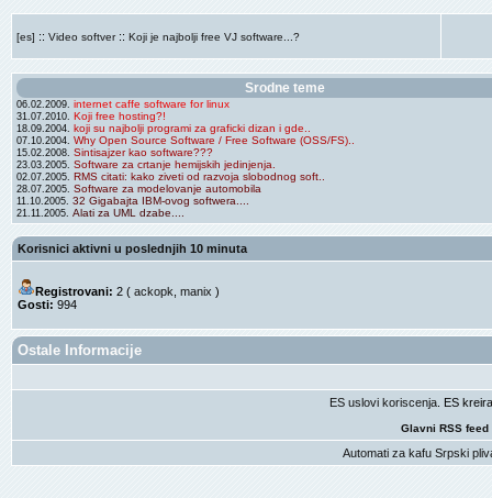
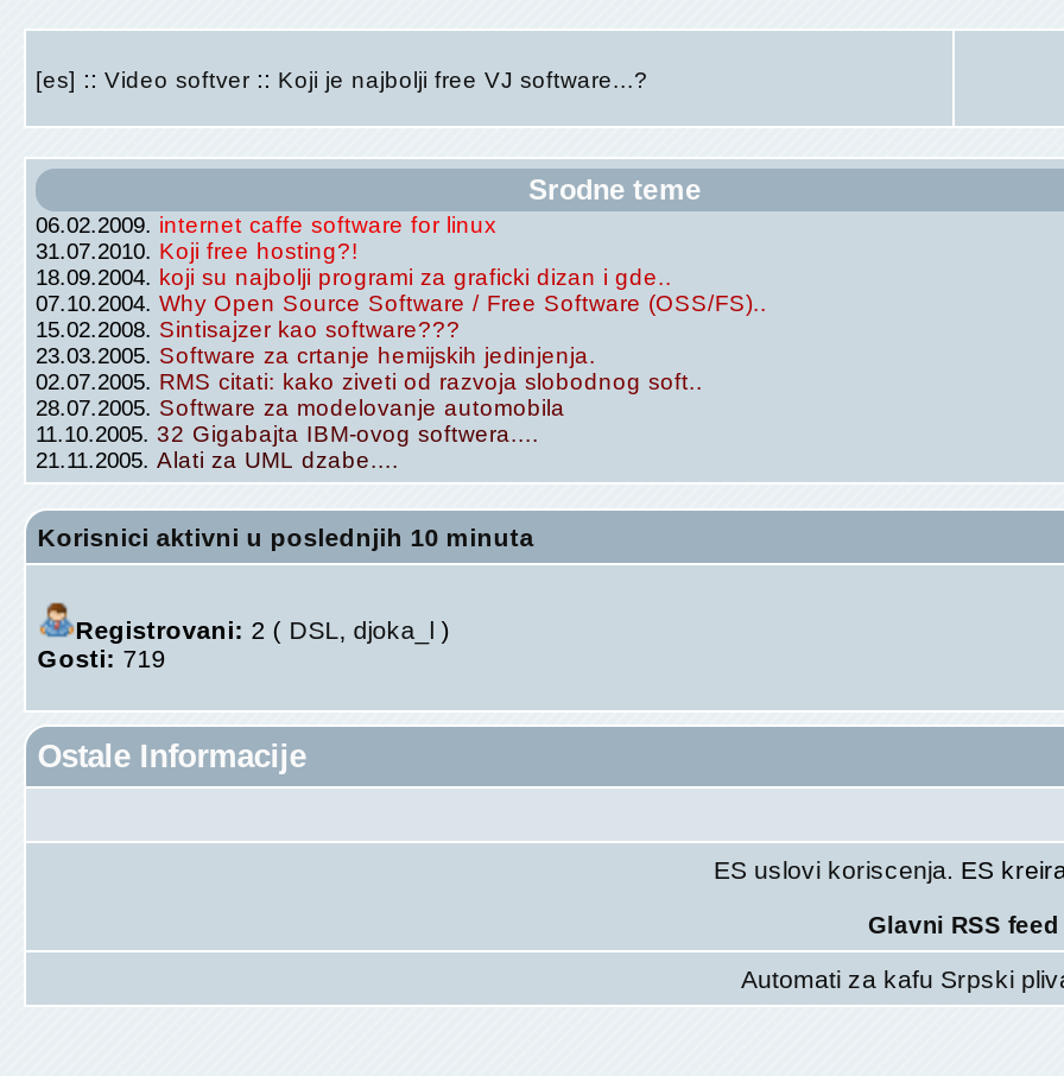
[35,285,219,298] Registrovani: 2 (ackopk, manix) -> [76,616,451,645] Registrovani: 2 (DSL, djoka_l)
[17,298,77,312] Gosti:994 -> [38,645,166,673] Gosti:719

